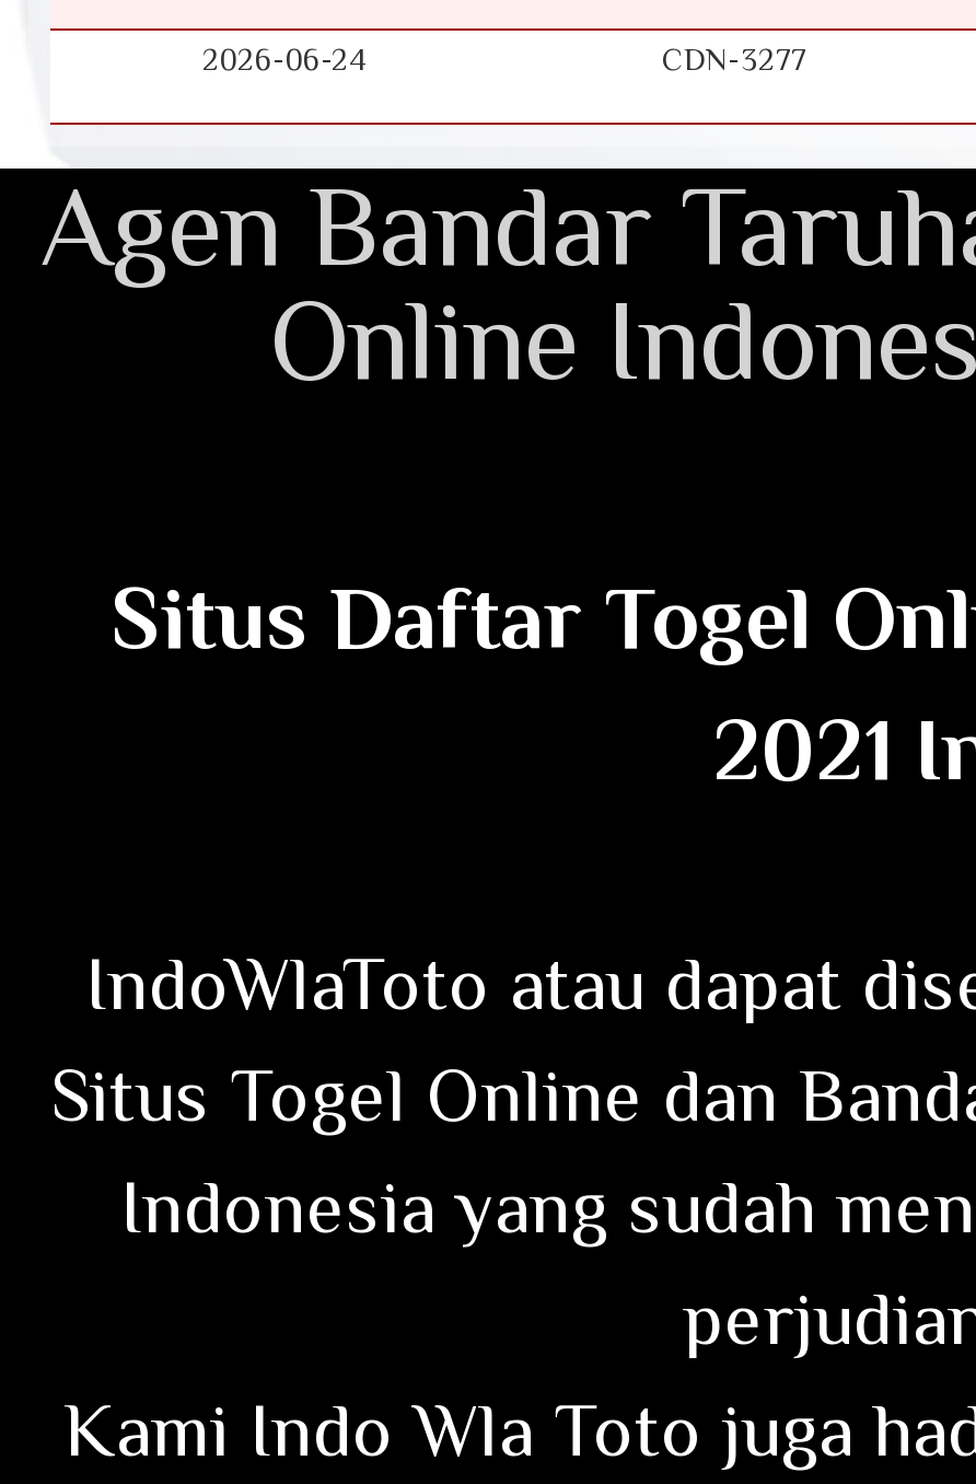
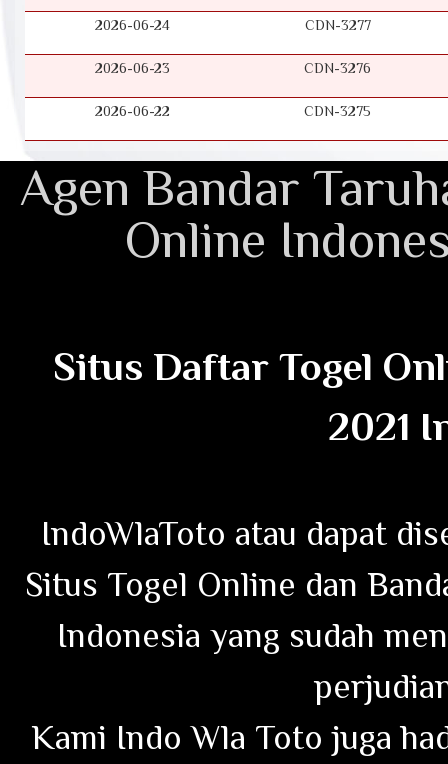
none -> [94,60,371,119] 2026-06-23 | CDN-3276 | 2026-06-22 | CDN-3275

